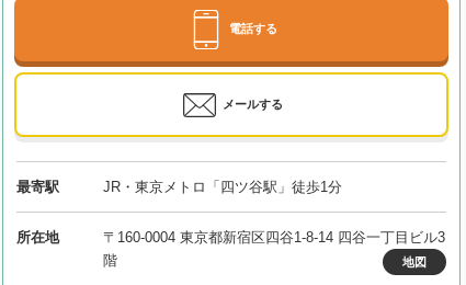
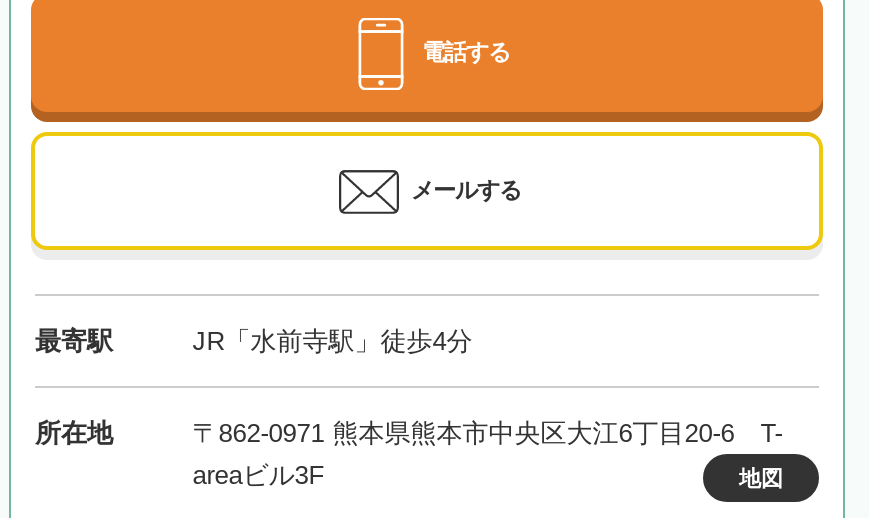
[103,178,342,195] JR・東京メトロ「四ツ谷駅」徒歩1分 -> [192,325,472,355] JR「水前寺駅」徒歩4分
[103,229,445,268] 〒160-0004 東京都新宿区四谷1-8-14 四谷一丁目ビル3 | 階 -> [192,417,782,489] 〒862-0971 熊本県熊本市中央区大江6丁目20‐6 T- | areaビル3F

